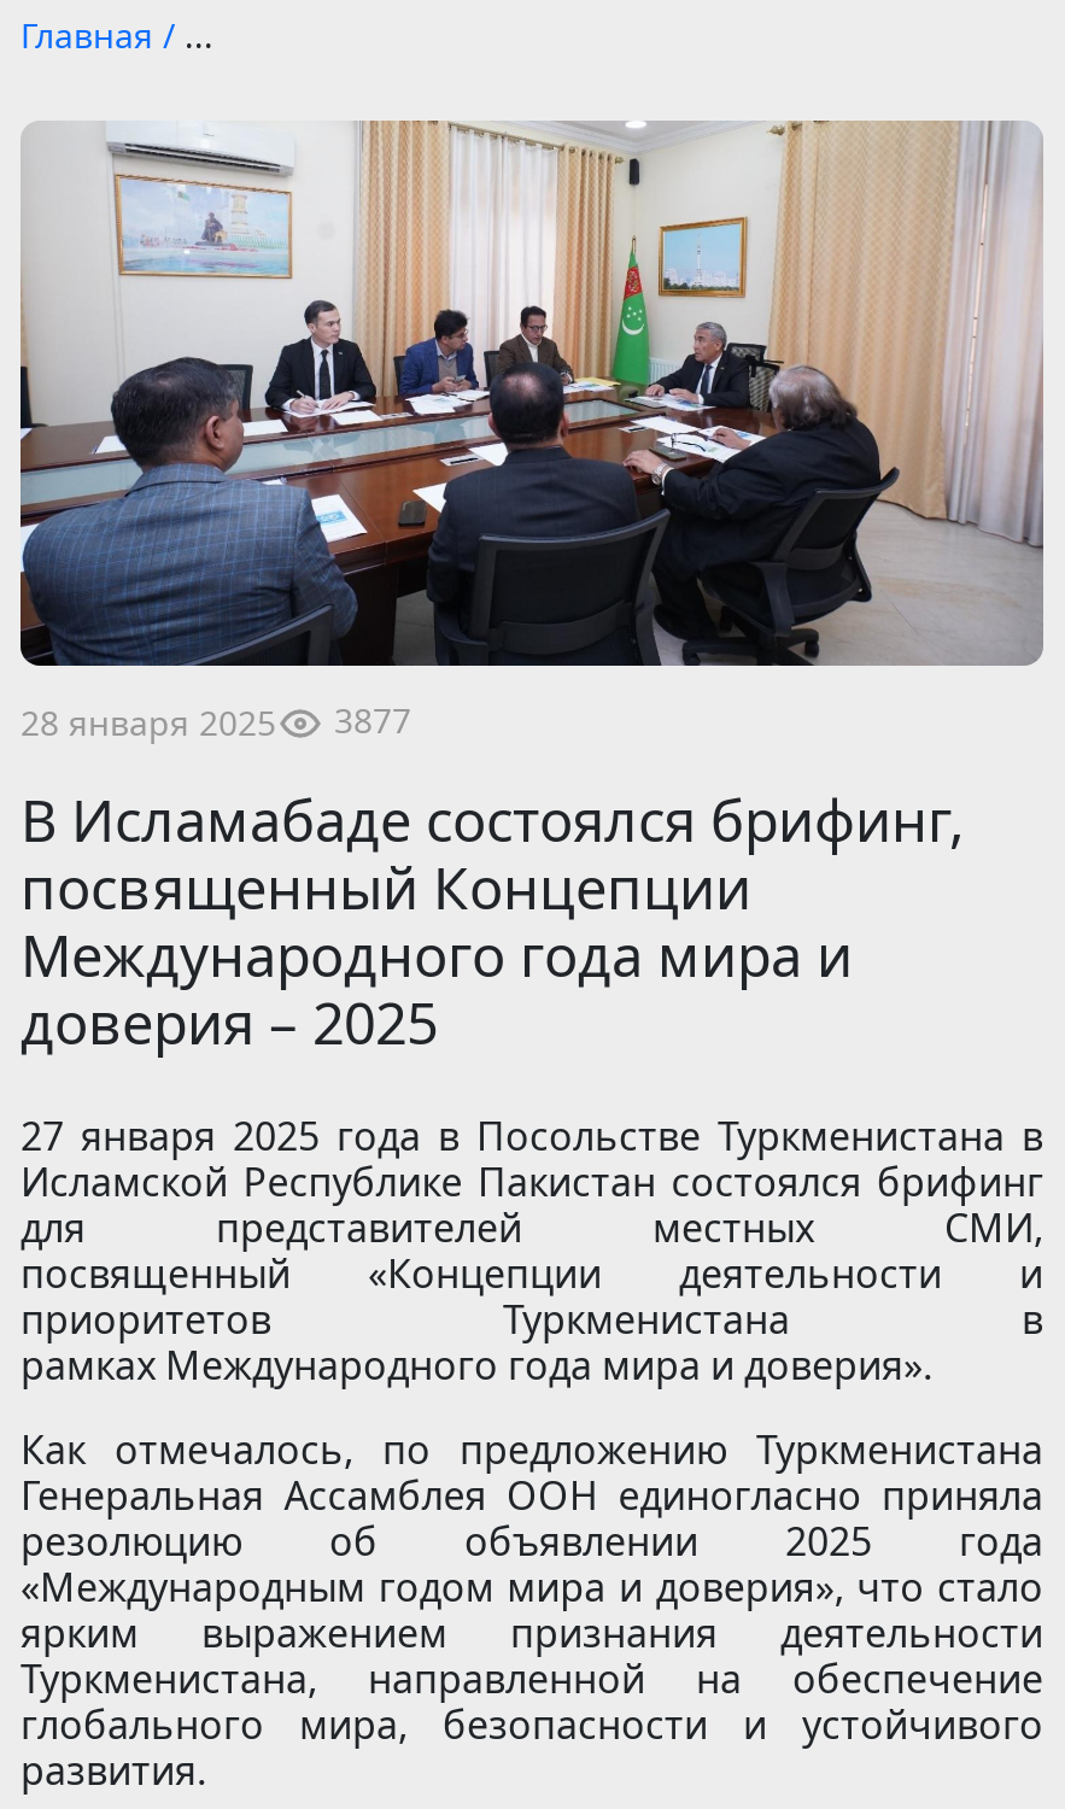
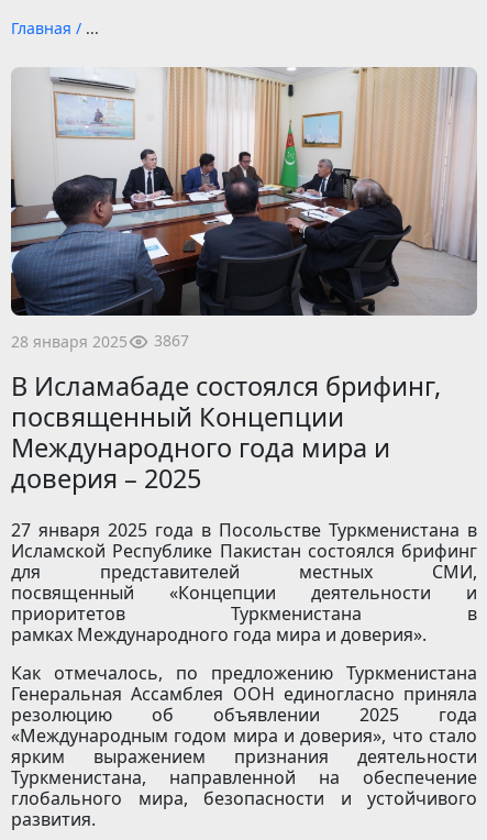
[21,697,411,745] 28 января 2025 3877 -> [11,330,189,352] 28 января 2025 3867

